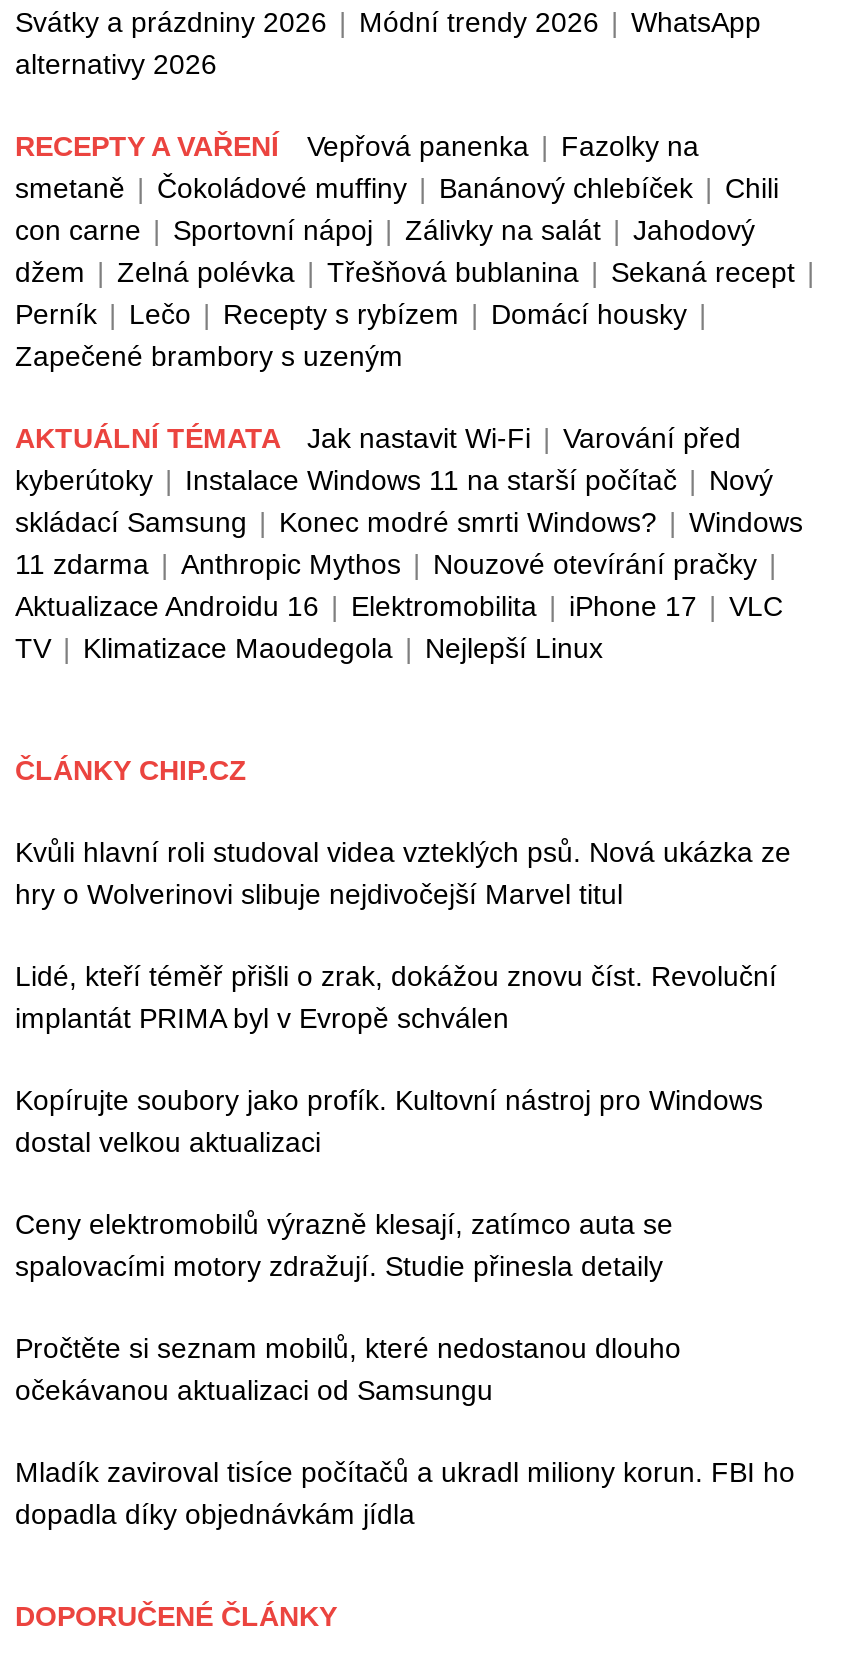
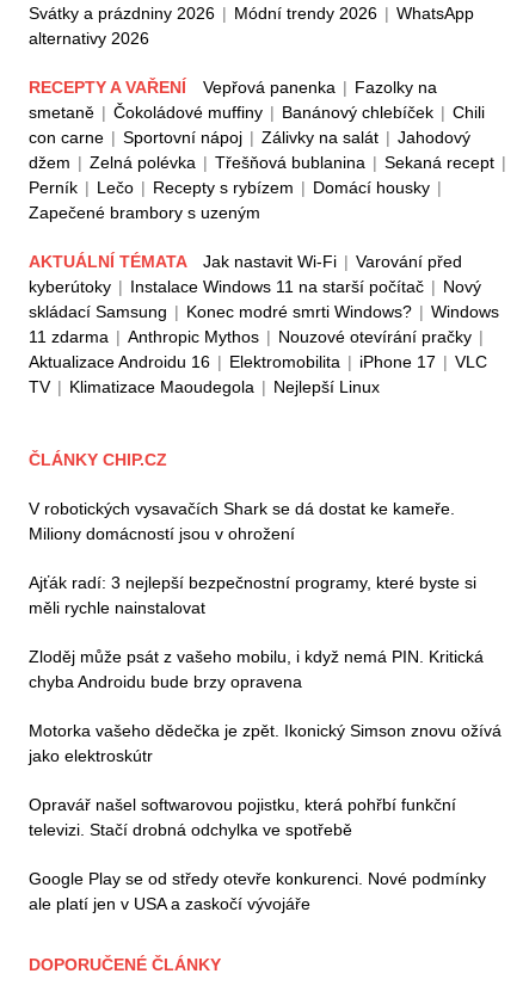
[15,836,791,910] Kvůli hlavní roli studoval videa vzteklých psů. Nová ukázka ze | hry o Wolverinovi slibuje nejdivočejší Marvel titul -> [29,499,455,543] V robotických vysavačích Shark se dá dostat ke kameře. | Miliony domácností jsou v ohrožení
[15,960,777,1034] Lidé, kteří téměř přišli o zrak, dokážou znovu číst. Revoluční | implantát PRIMA byl v Evropě schválen -> [29,573,476,617] Ajťák radí: 3 nejlepší bezpečnostní programy, které byste si | měli rychle nainstalovat
[15,1084,763,1158] Kopírujte soubory jako profík. Kultovní nástroj pro Windows | dostal velkou aktualizaci -> [29,647,484,691] Zloděj může psát z vašeho mobilu, i když nemá PIN. Kritická | chyba Androidu bude brzy opravena
[15,1208,673,1282] Ceny elektromobilů výrazně klesají, zatímco auta se | spalovacími motory zdražují. Studie přinesla detaily -> [29,721,502,765] Motorka vašeho dědečka je zpět. Ikonický Simson znovu ožívá | jako elektroskútr
[15,1332,681,1406] Pročtěte si seznam mobilů, které nedostanou dlouho | očekávanou aktualizaci od Samsungu -> [29,795,456,839] Opravář našel softwarovou pojistku, která pohřbí funkční | televizi. Stačí drobná odchylka ve spotřebě
[15,1456,795,1530] Mladík zaviroval tisíce počítačů a ukradl miliony korun. FBI ho | dopadla díky objednávkám jídla -> [29,869,486,913] Google Play se od středy otevře konkurenci. Nové podmínky | ale platí jen v USA a zaskočí vývojáře

